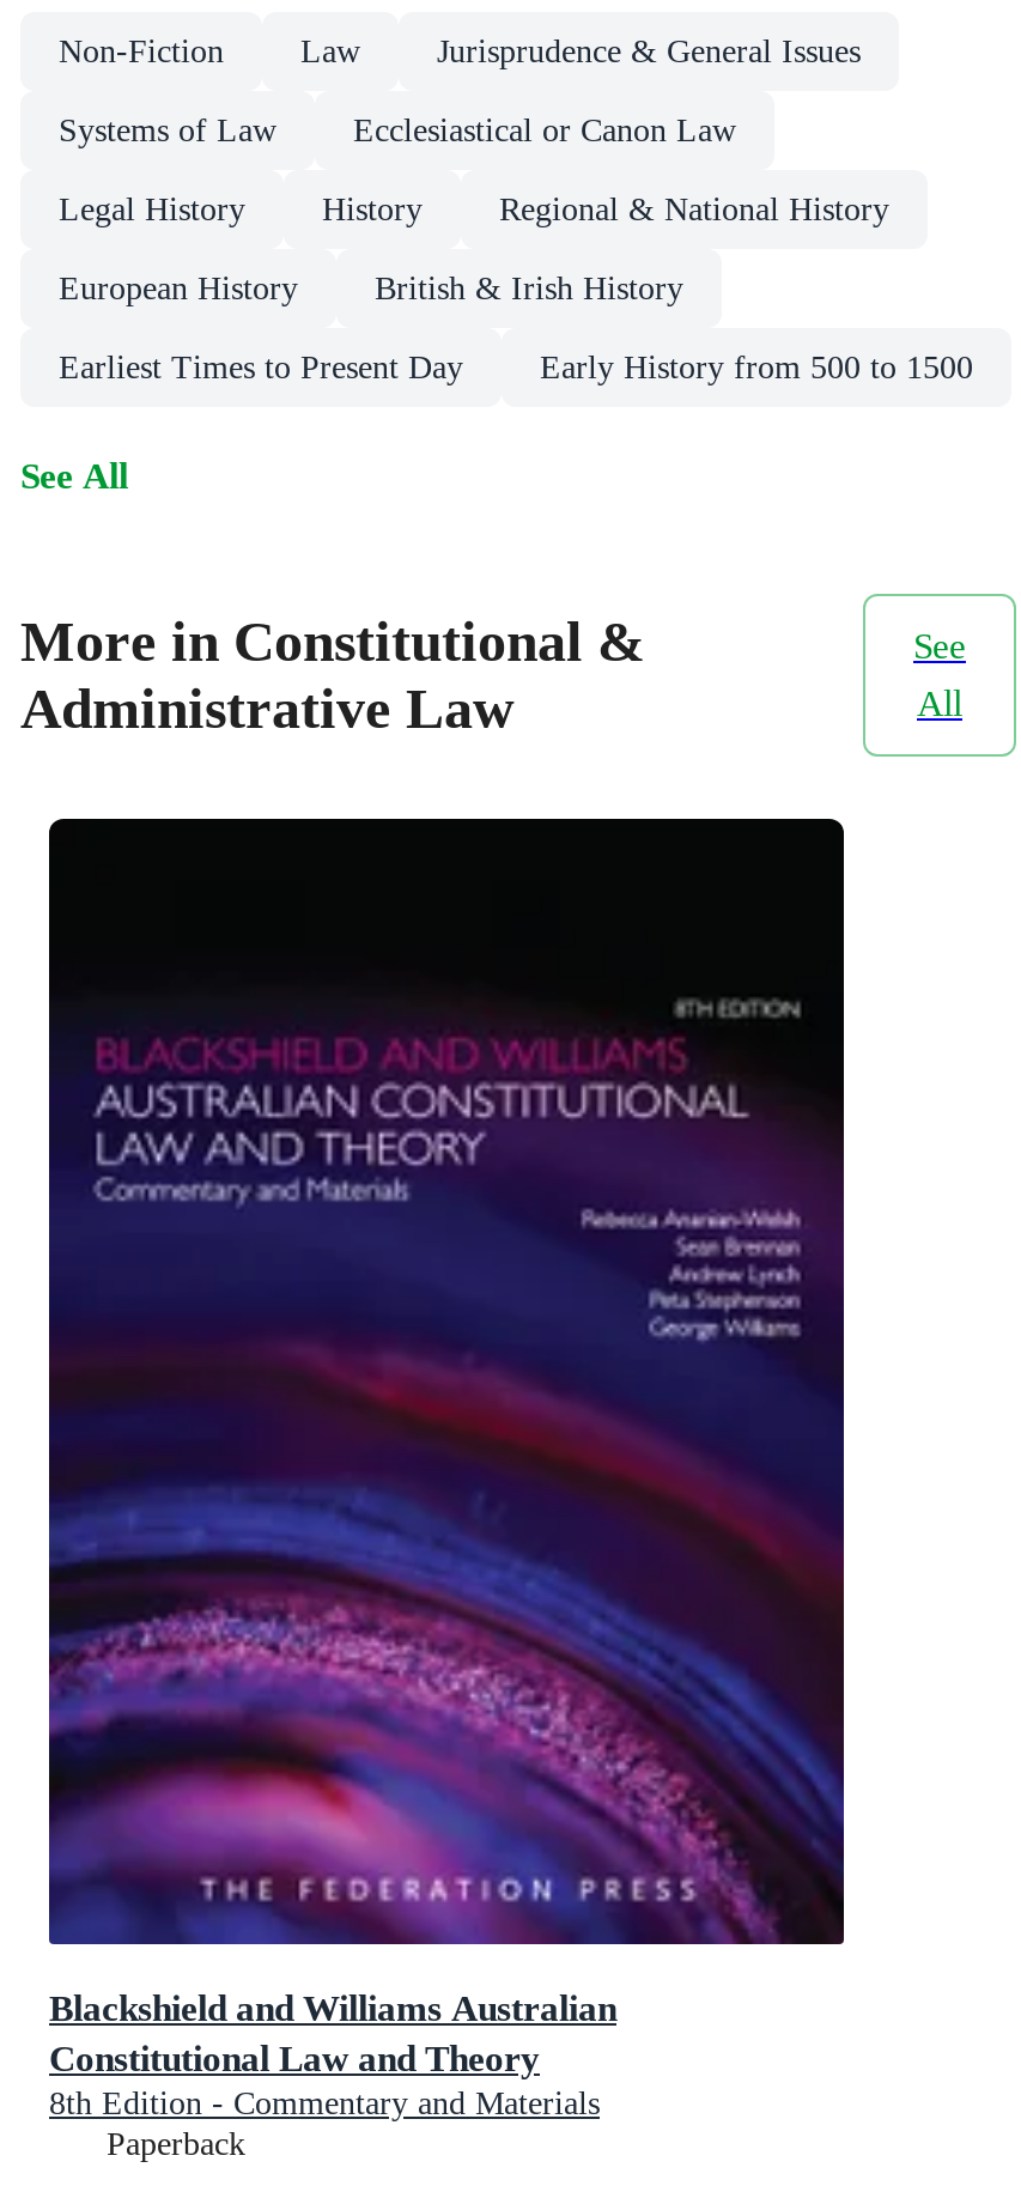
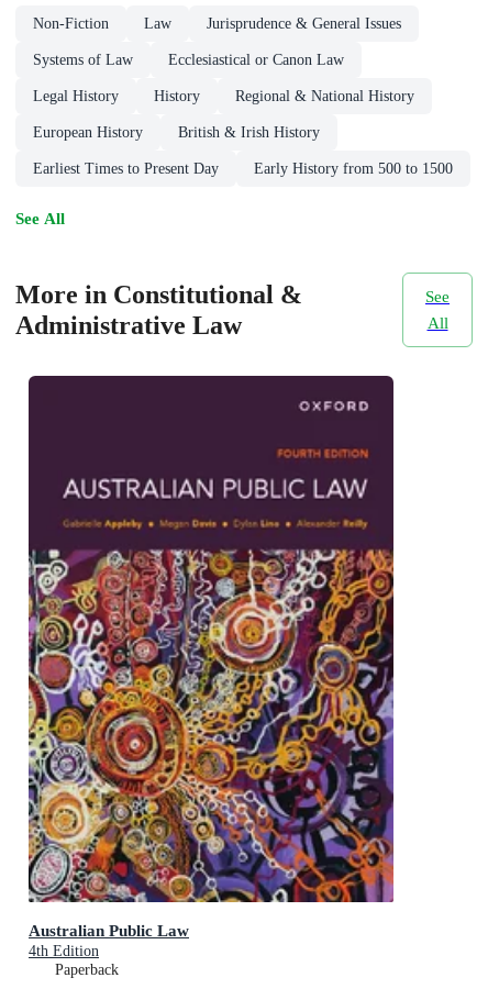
[47,824,846,2120] [image] | Blackshield and Williams Australian | Constitutional Law and Theory | 8th Edition - Commentary and Materials -> [27,377,395,959] [image] | Australian Public Law | 4th Edition

